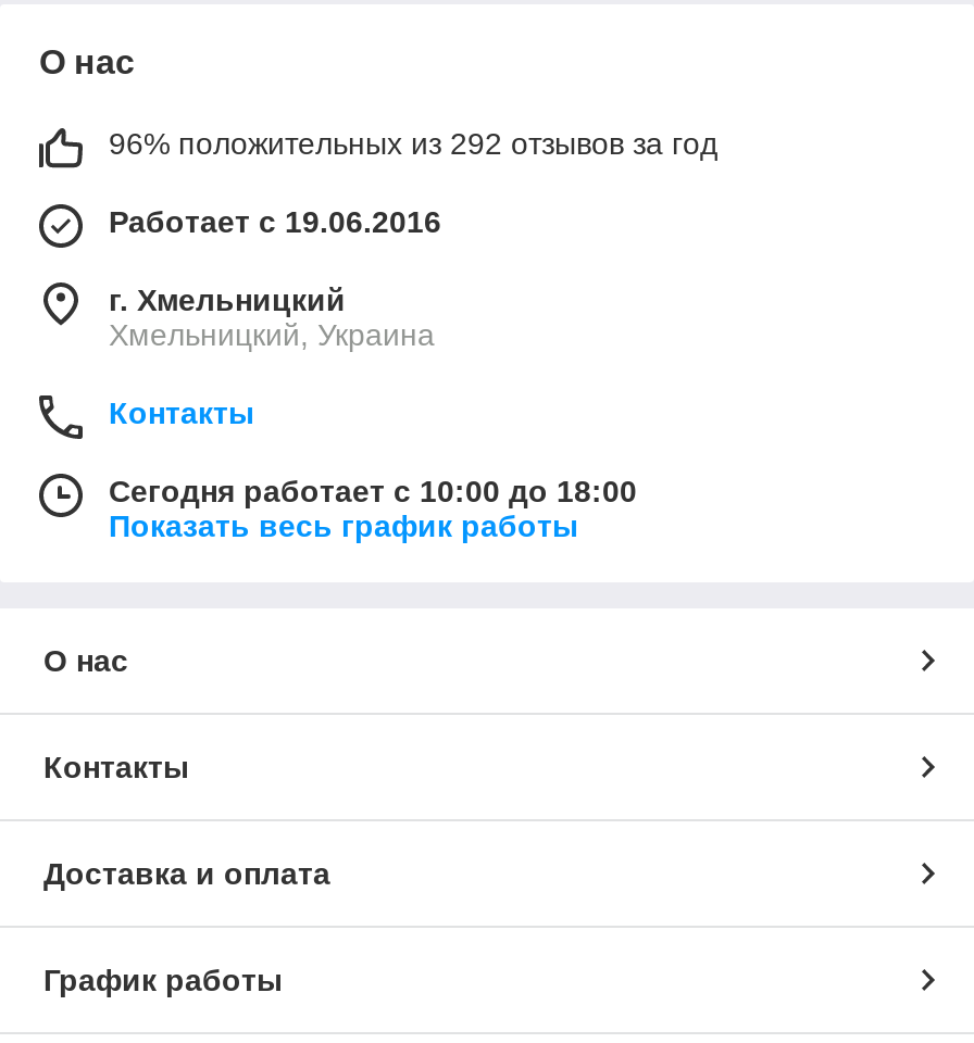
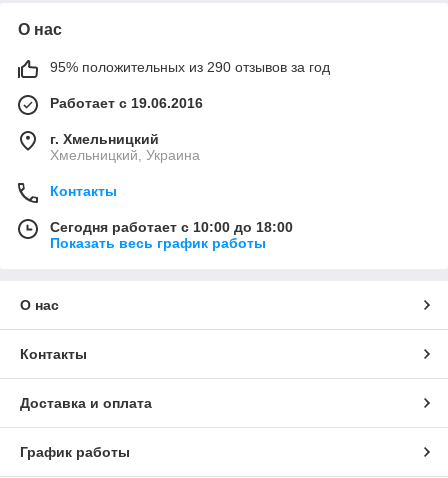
[109,126,717,161] 96% положительных из 292 отзывов за год -> [50,59,330,75] 95% положительных из 290 отзывов за год

